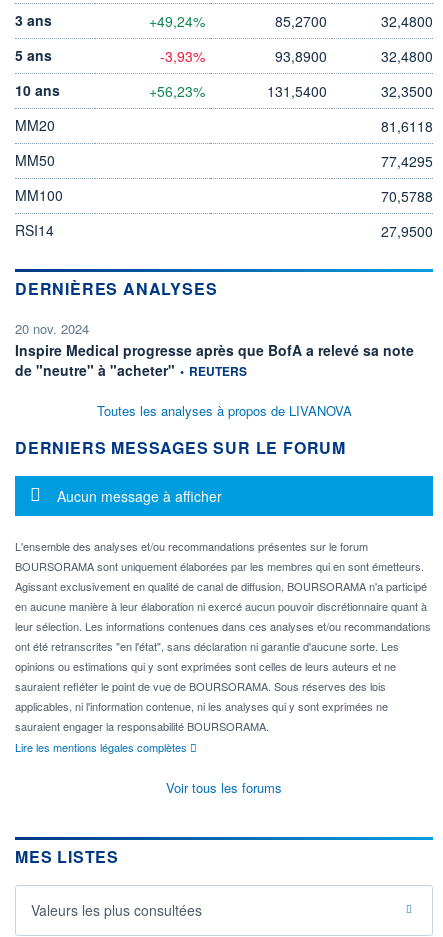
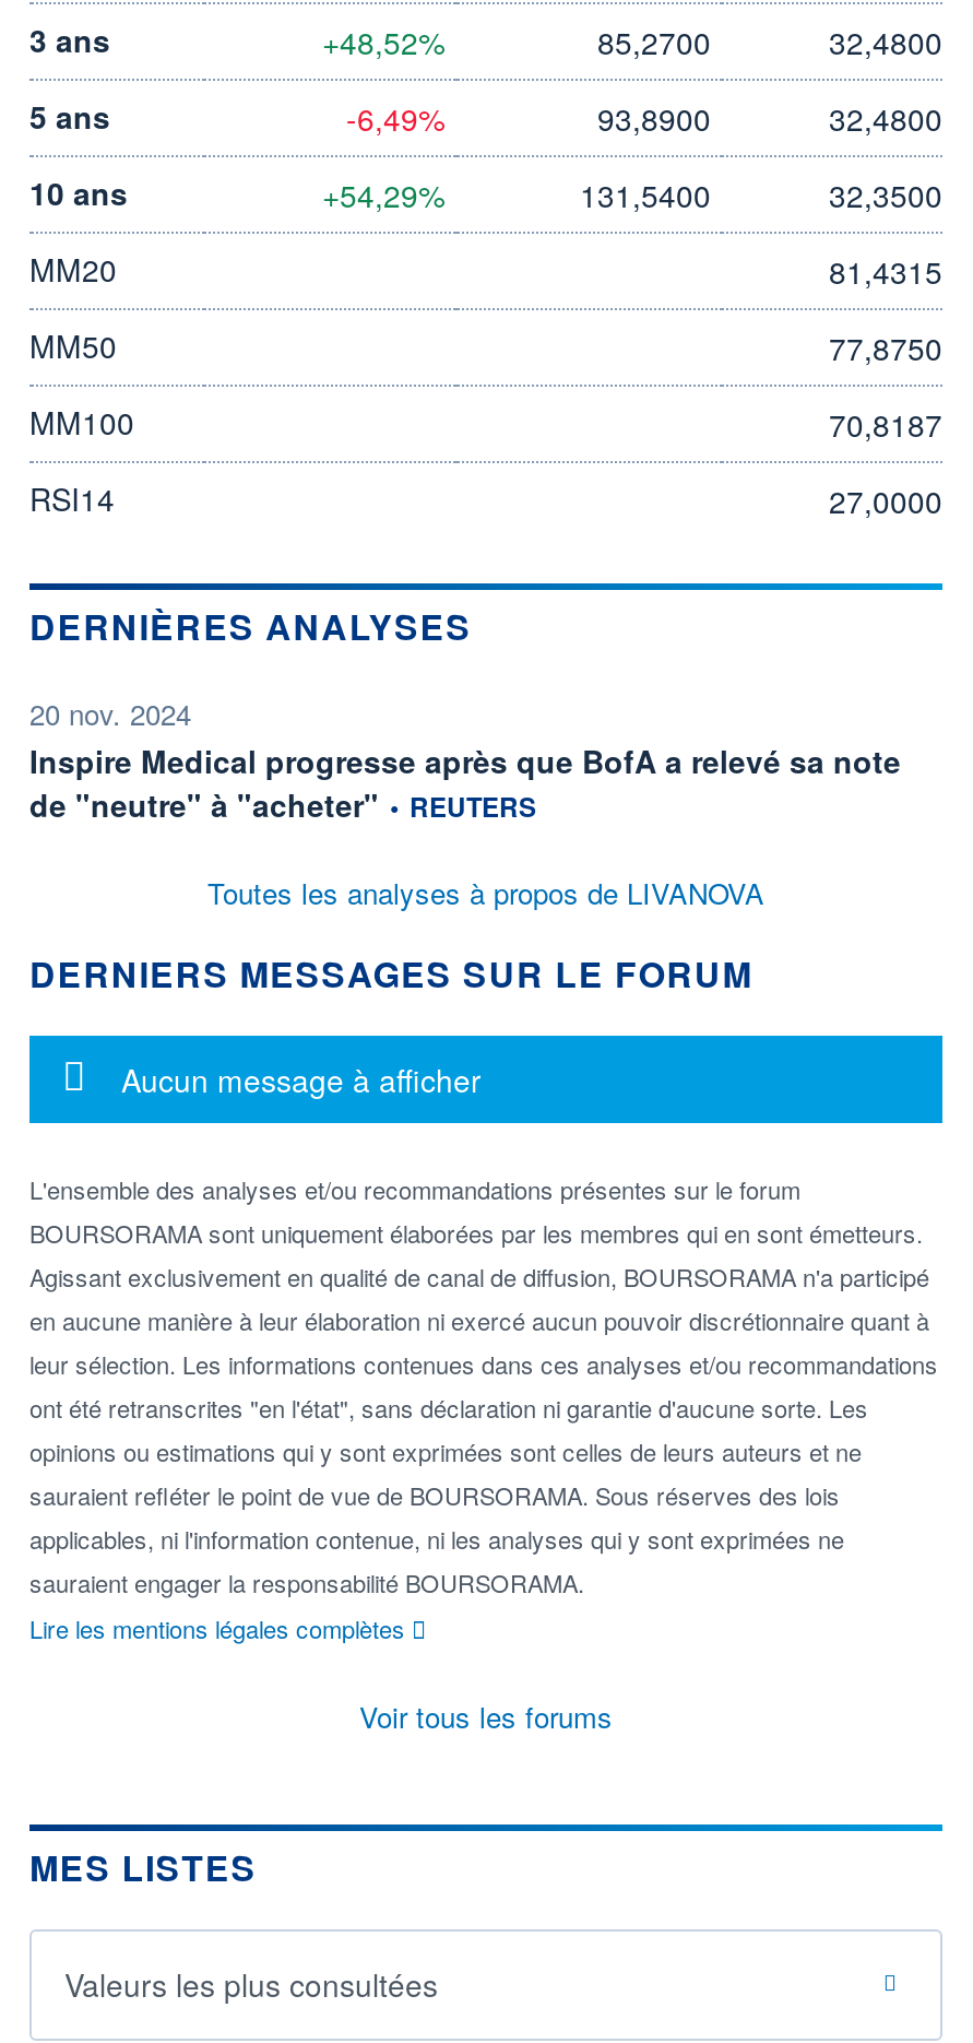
[149,11,205,31] +49,24% -> [322,20,444,63] +48,52%
[160,46,205,66] -3,93% -> [346,96,444,140] -6,49%
[149,81,205,101] +56,23% -> [322,173,444,216] +54,29%
[381,116,433,136] 81,6118 -> [829,249,942,293] 81,4315
[381,151,433,171] 77,4295 -> [829,326,942,369] 77,8750
[381,186,433,206] 70,5788 -> [829,402,942,446] 70,8187
[381,221,433,241] 27,9500 -> [829,479,942,522] 27,0000

